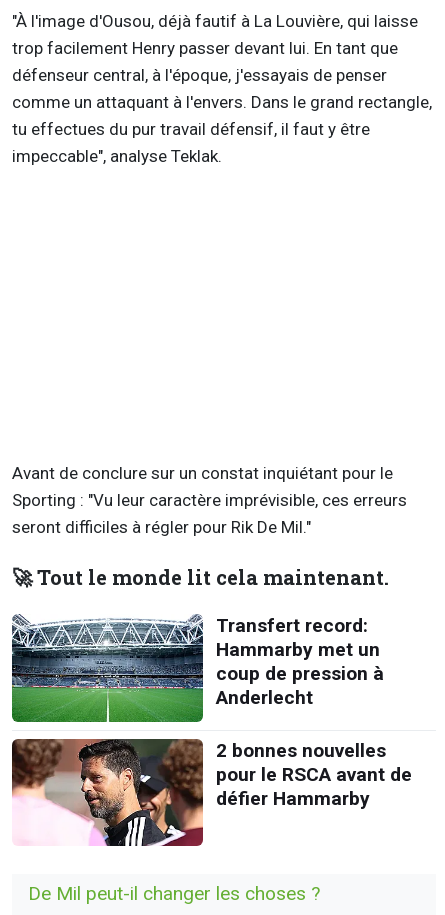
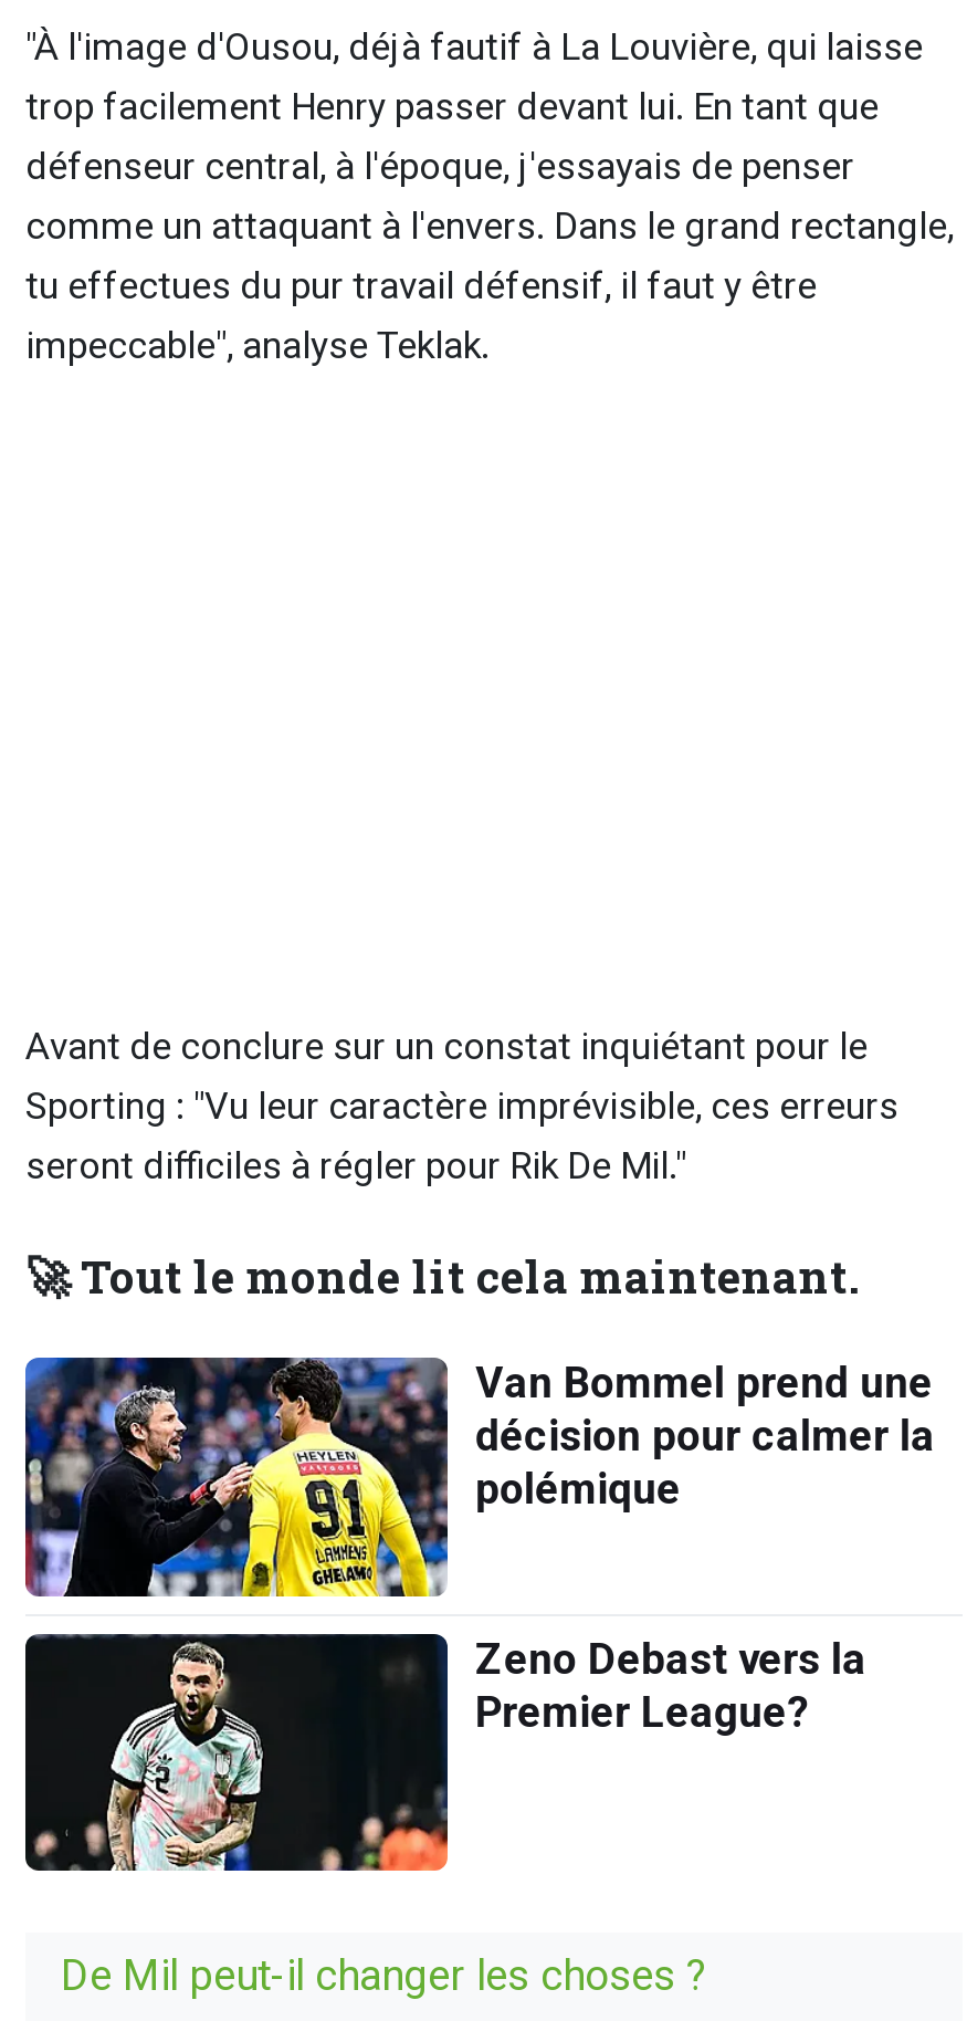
[11,614,384,723] [image] | Transfert record: | Hammarby met un | coup de pression à | Anderlecht -> [23,1355,935,1599] [image] | Van Bommel prend une | décision pour calmer la | polémique
[11,738,412,847] [image] | 2 bonnes nouvelles | pour le RSCA avant de | défier Hammarby -> [23,1632,867,1873] [image] | Zeno Debast vers la | Premier League?

